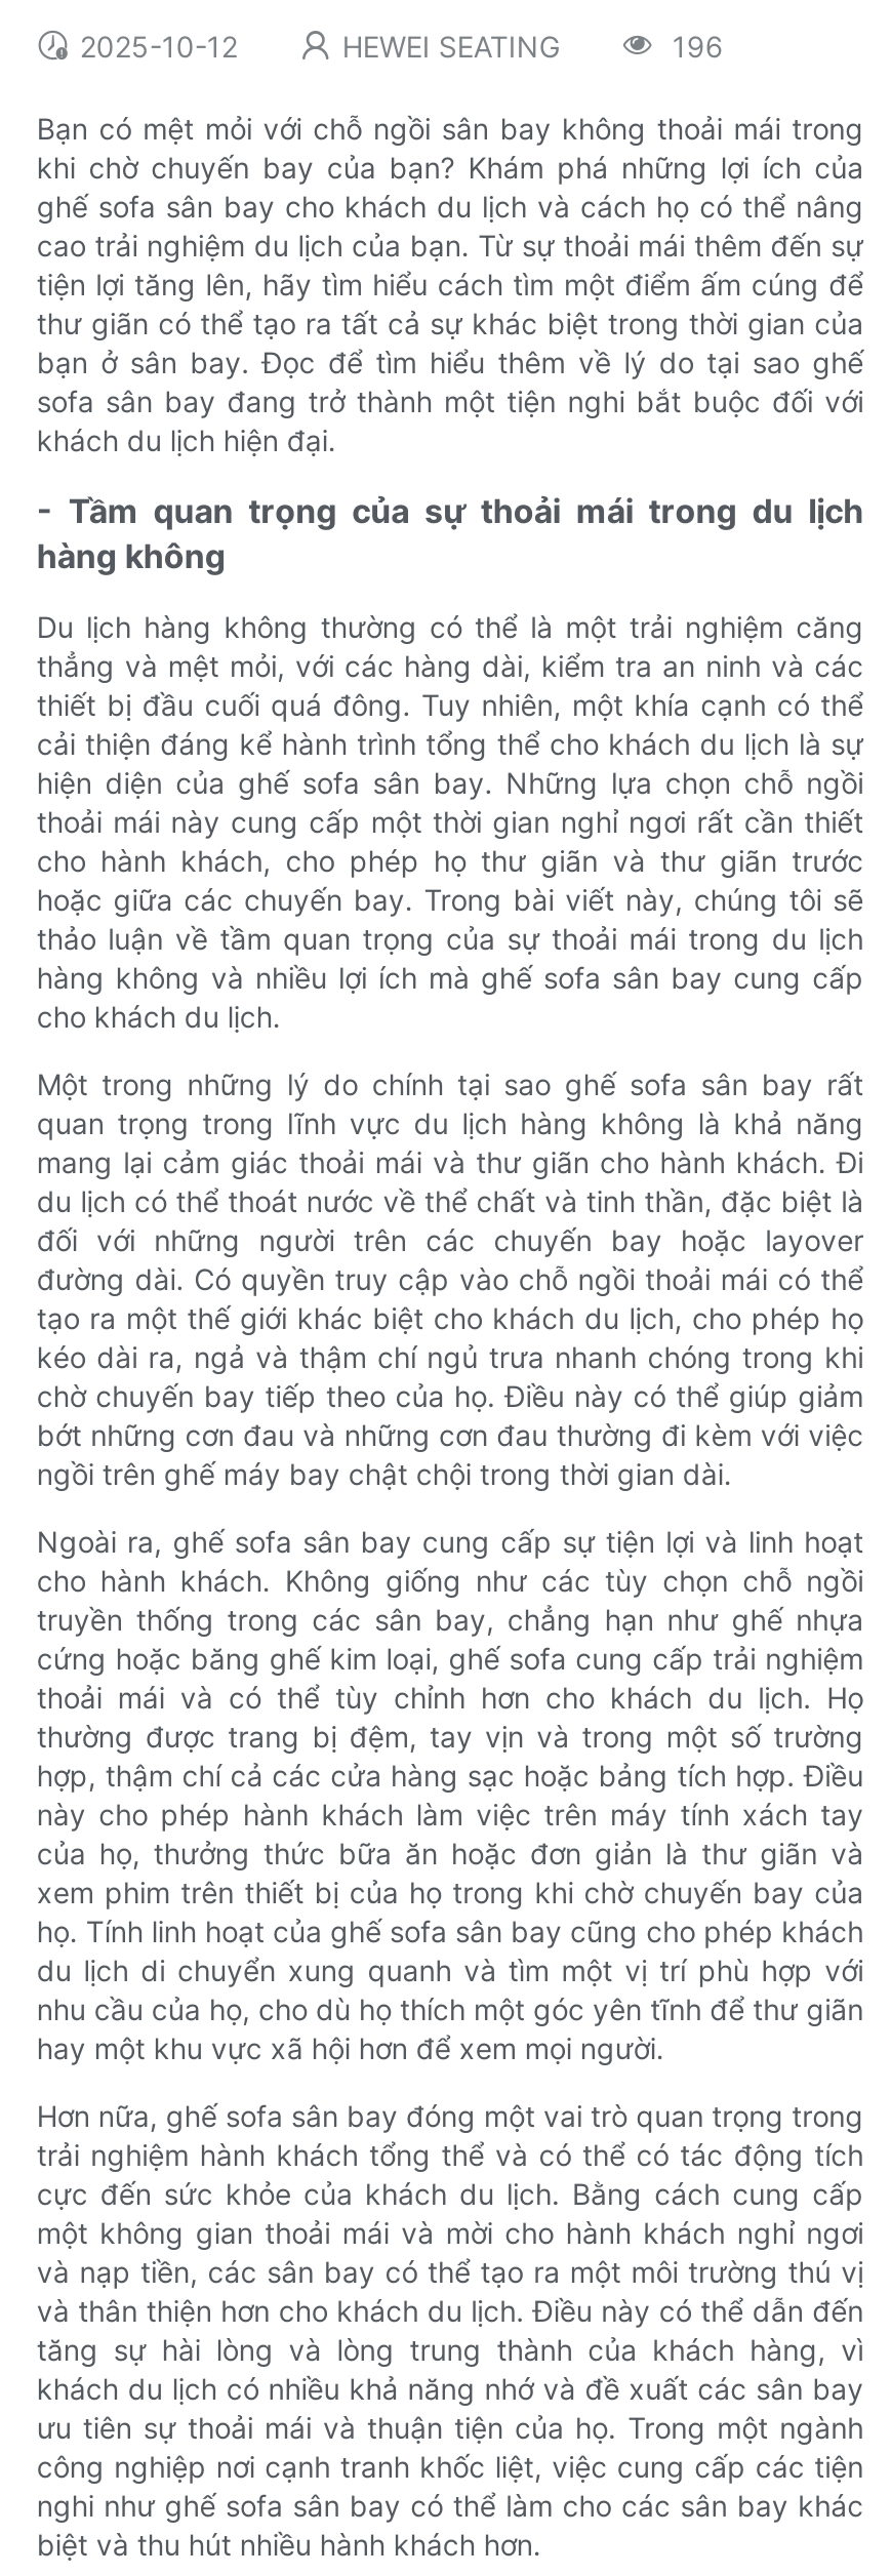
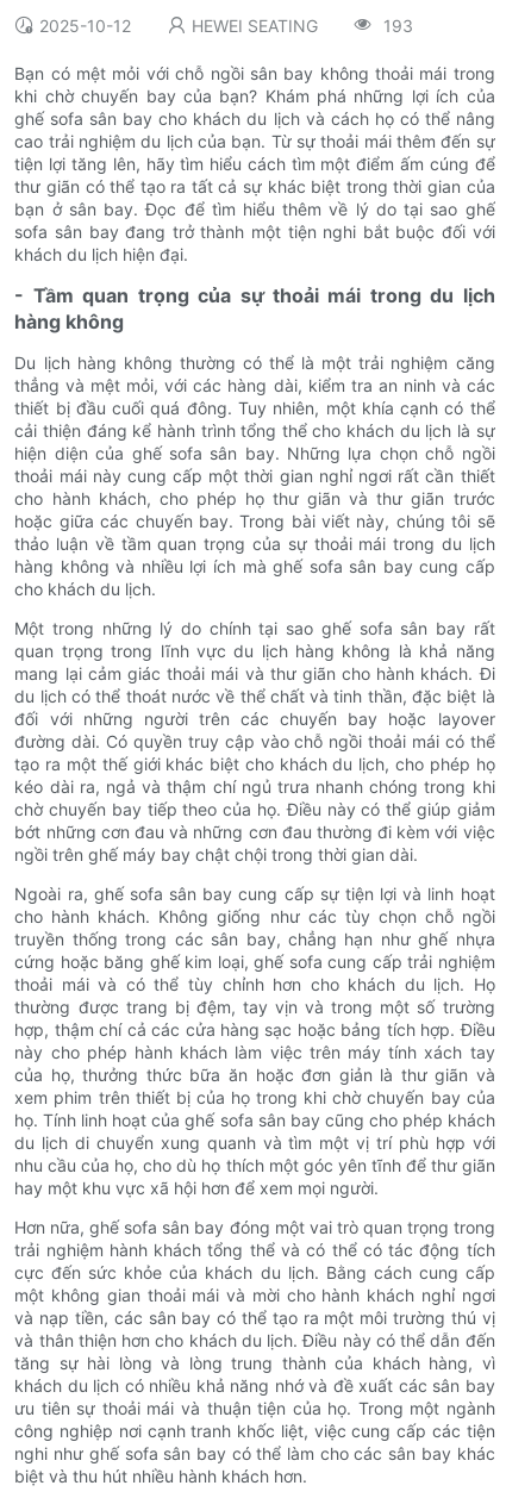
[672,30,724,64] 196 -> [384,16,414,36] 193

